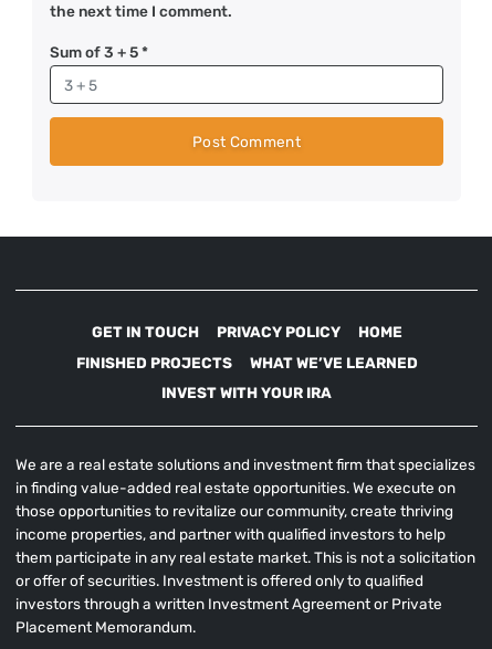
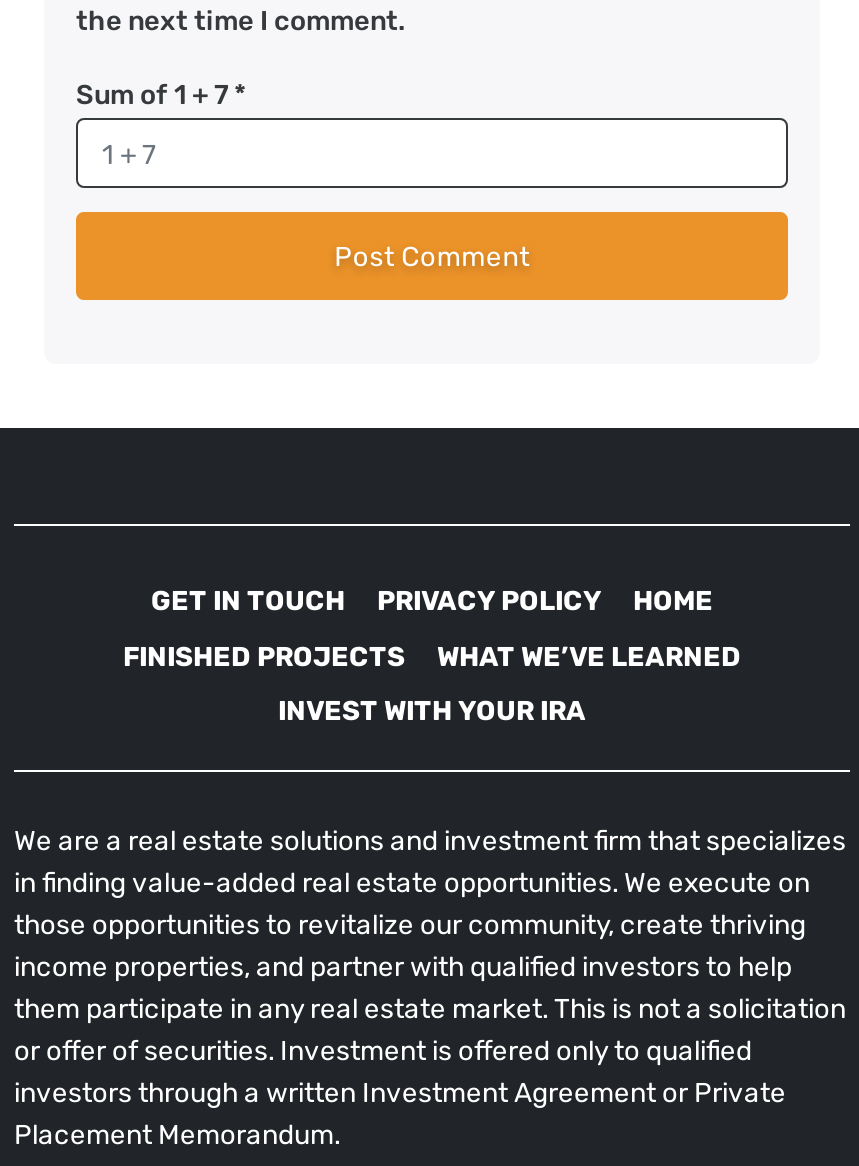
[50,44,148,61] Sum of 3 + 5 * -> [76,79,246,111] Sum of 1 + 7 *

